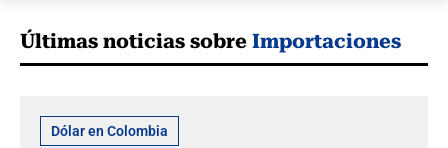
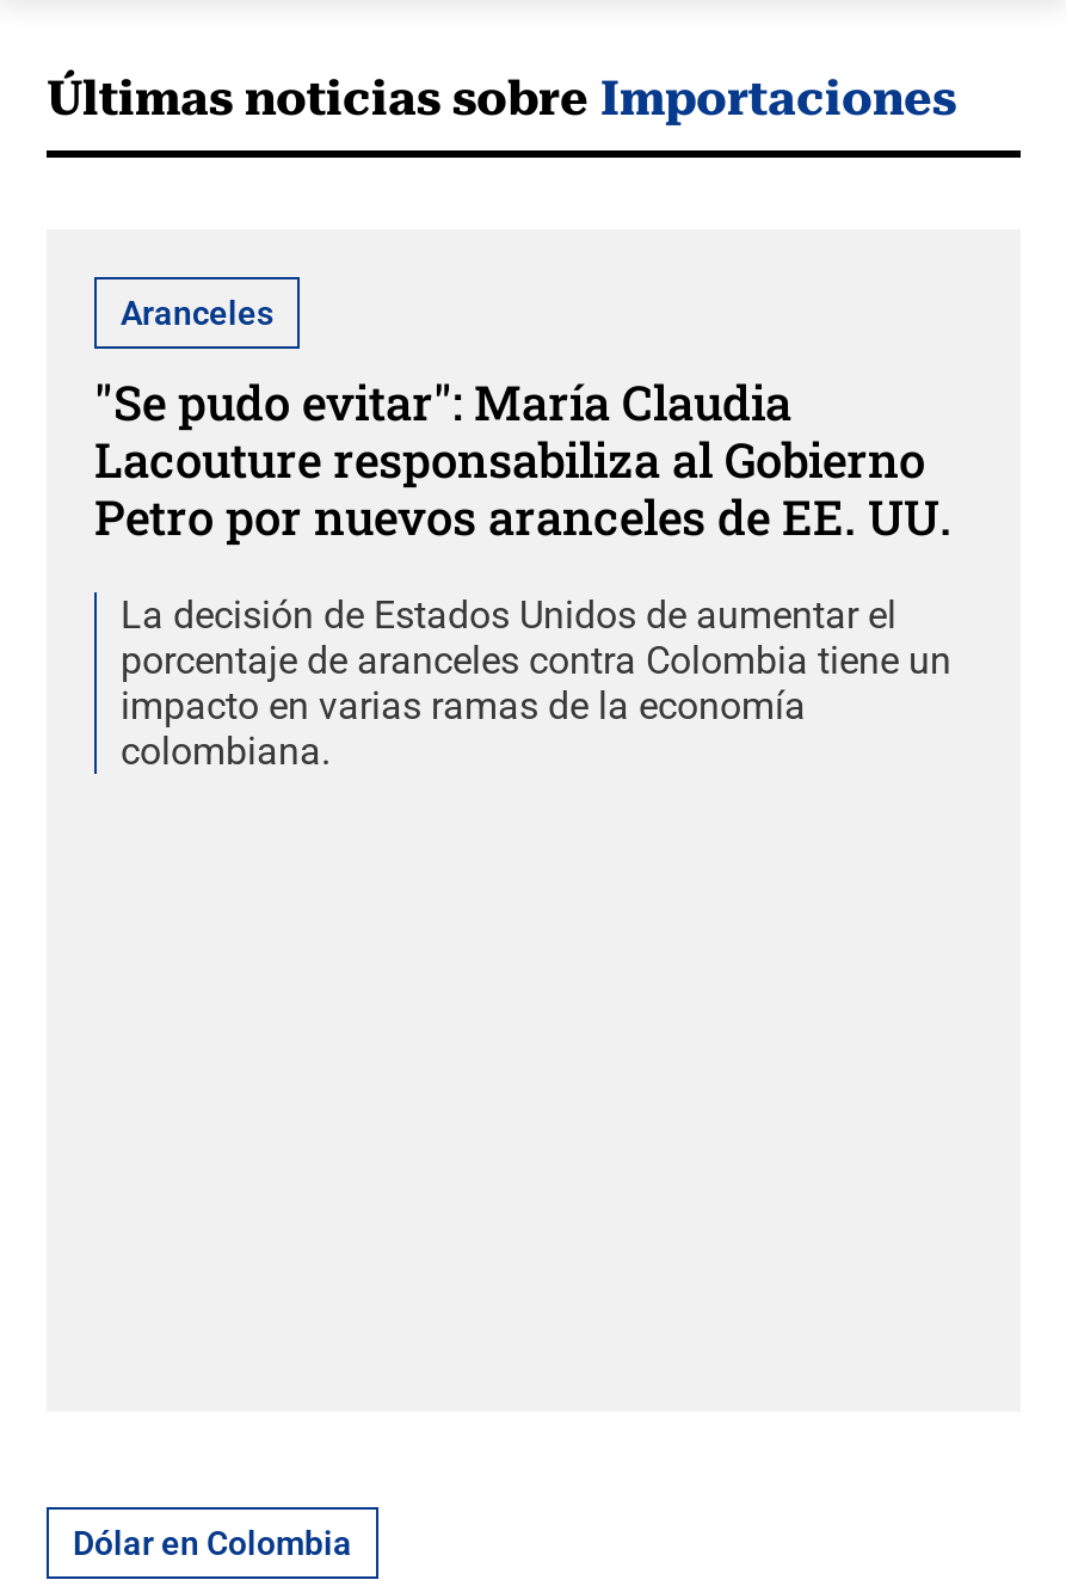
none -> [94,294,951,774] Aranceles | "Se pudo evitar": María Claudia | Lacouture responsabiliza al Gobierno | Petro por nuevos aranceles de EE. UU. | La decisión de Estados Unidos de aumentar el | porcentaje de aranceles contra Colombia tiene un | impacto en varias ramas de la economía | colombiana.

